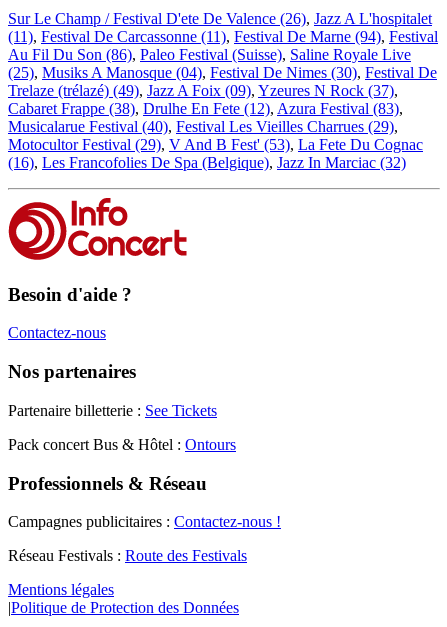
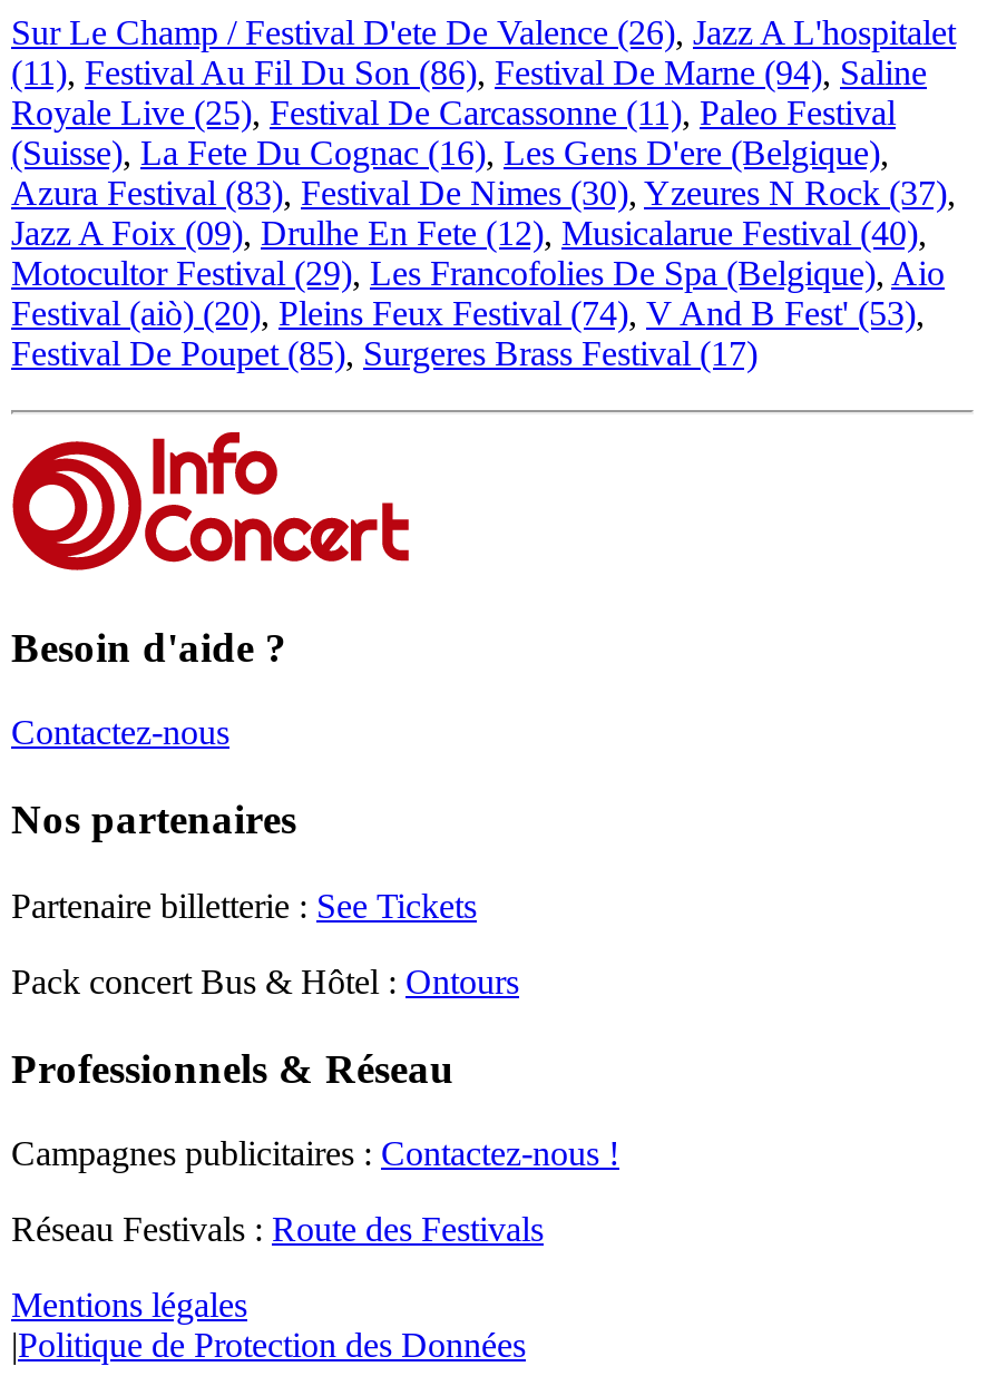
[8,28,438,171] (11), Festival De Carcassonne (11), Festival De Marne (94), Festival | Au Fil Du Son (86), Paleo Festival (Suisse), Saline Royale Live | (25), Musiks A Manosque (04), Festival De Nimes (30), Festival De | Trelaze (trélazé) (49), Jazz A Foix (09), Yzeures N Rock (37), | Cabaret Frappe (38), Drulhe En Fete (12), Azura Festival (83), | Musicalarue Festival (40), Festival Les Vieilles Charrues (29), | Motocultor Festival (29), V And B Fest' (53), La Fete Du Cognac | (16), Les Francofolies De Spa (Belgique), Jazz In Marciac (32) -> [11,53,956,372] (11), Festival Au Fil Du Son (86), Festival De Marne (94), Saline | Royale Live (25), Festival De Carcassonne (11), Paleo Festival | (Suisse), La Fete Du Cognac (16), Les Gens D'ere (Belgique), | Azura Festival (83), Festival De Nimes (30), Yzeures N Rock (37), | Jazz A Foix (09), Drulhe En Fete (12), Musicalarue Festival (40), | Motocultor Festival (29), Les Francofolies De Spa (Belgique), Aio | Festival (aiò) (20), Pleins Feux Festival (74), V And B Fest' (53), | Festival De Poupet (85), Surgeres Brass Festival (17)

